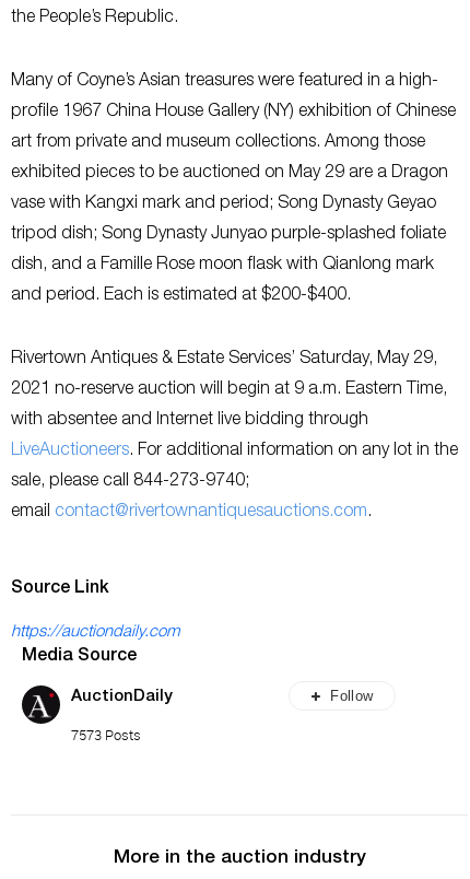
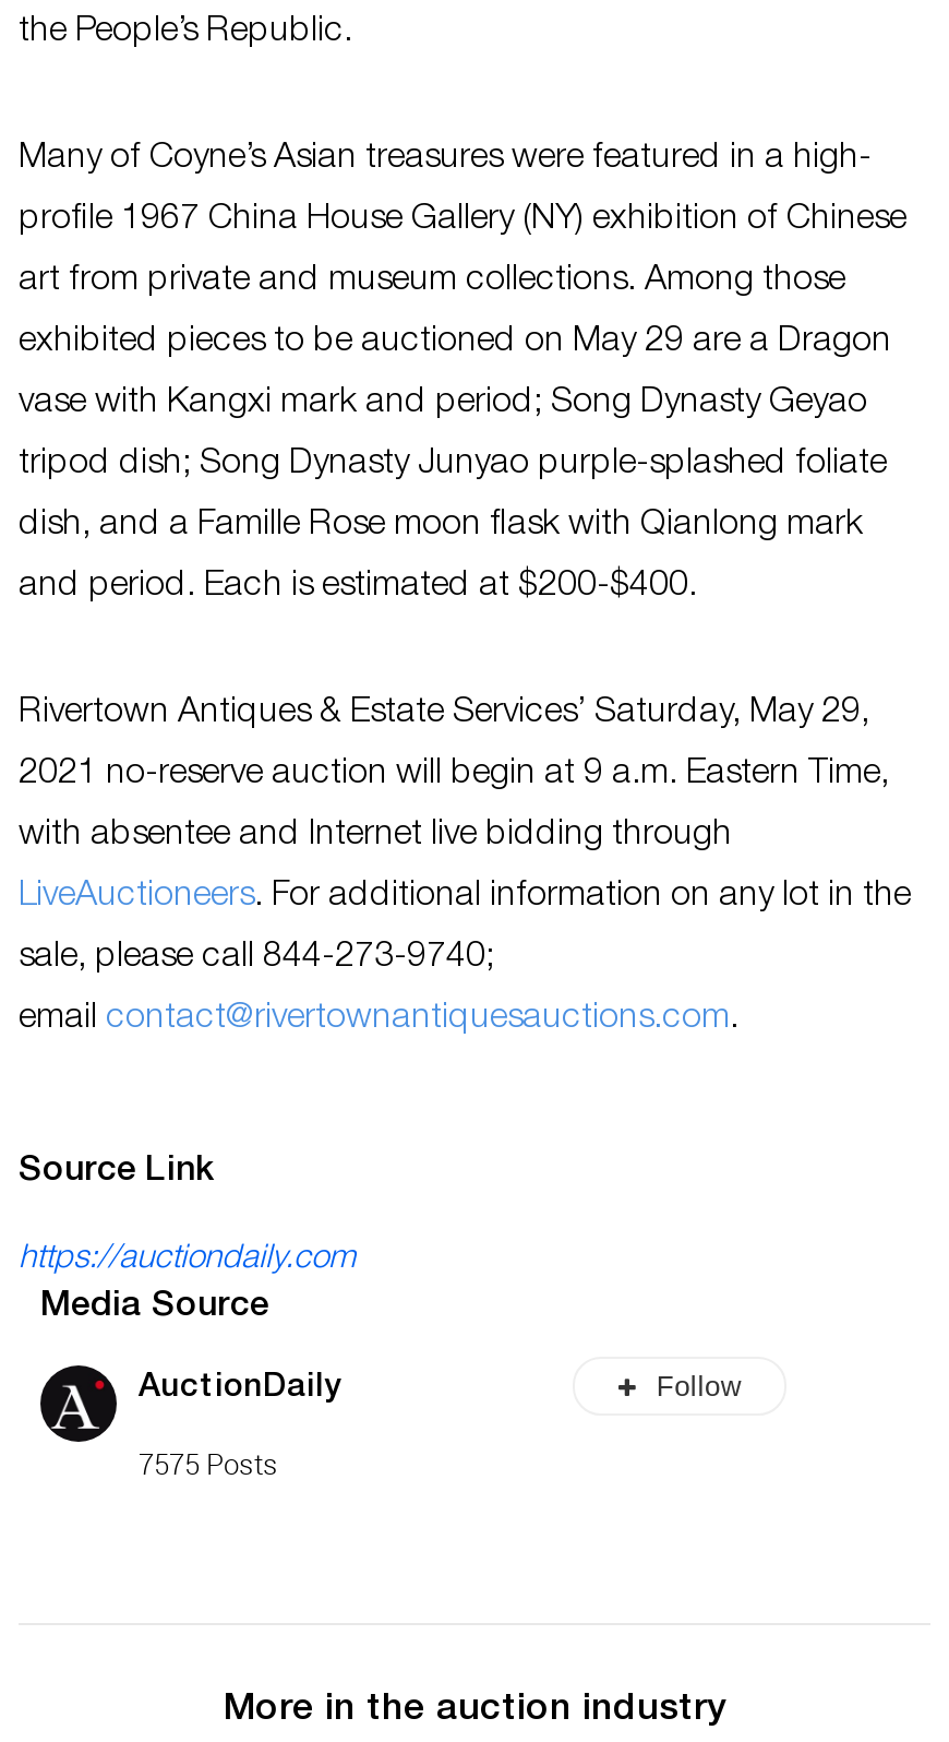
[71,724,141,744] 7573 Posts -> [139,1443,278,1482] 7575 Posts

